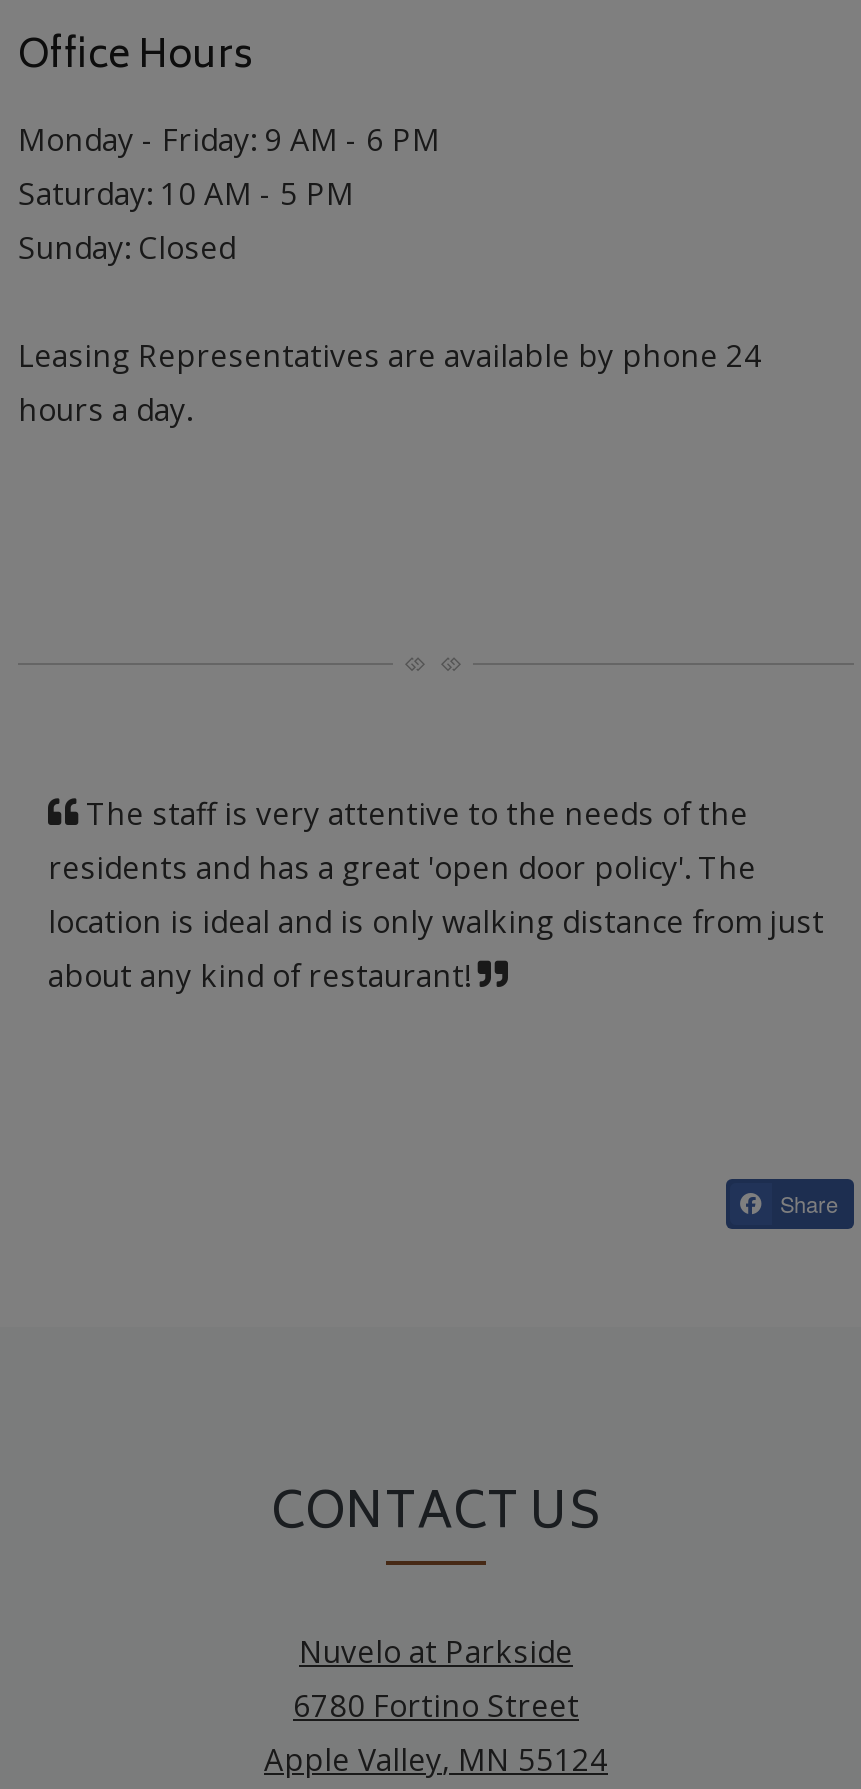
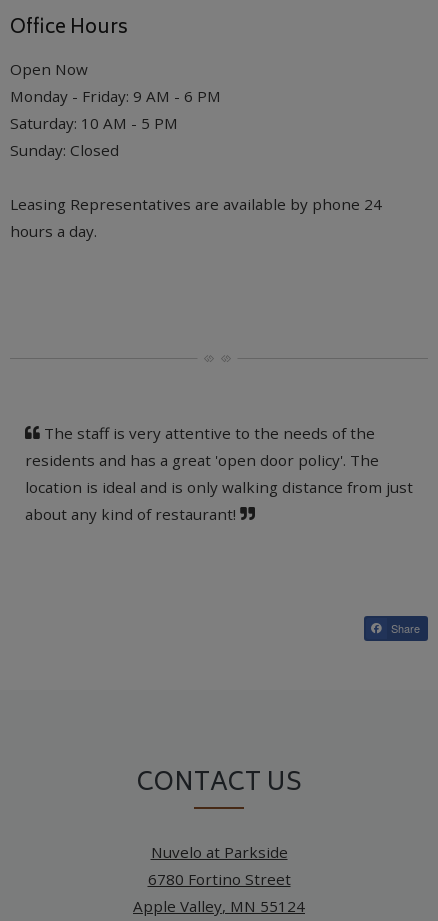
none -> [10,59,88,79] Open Now

